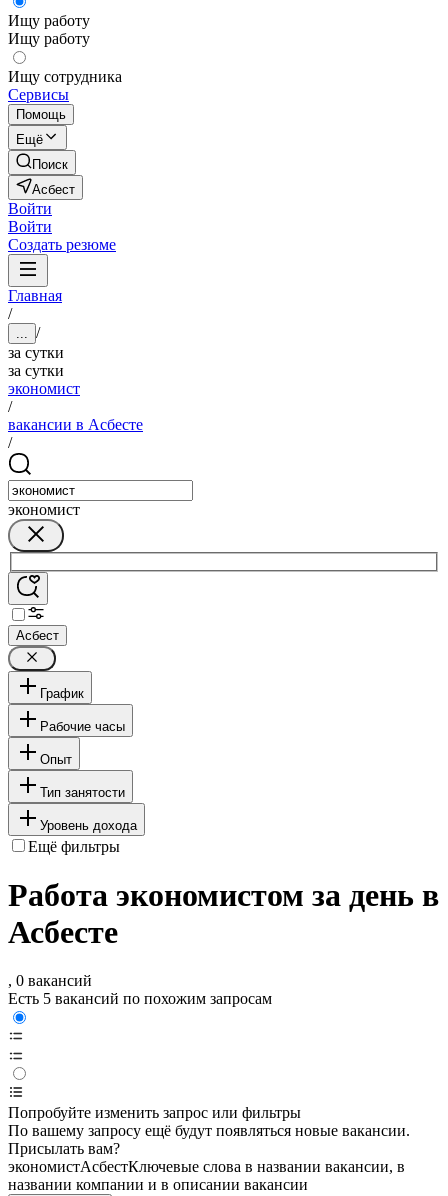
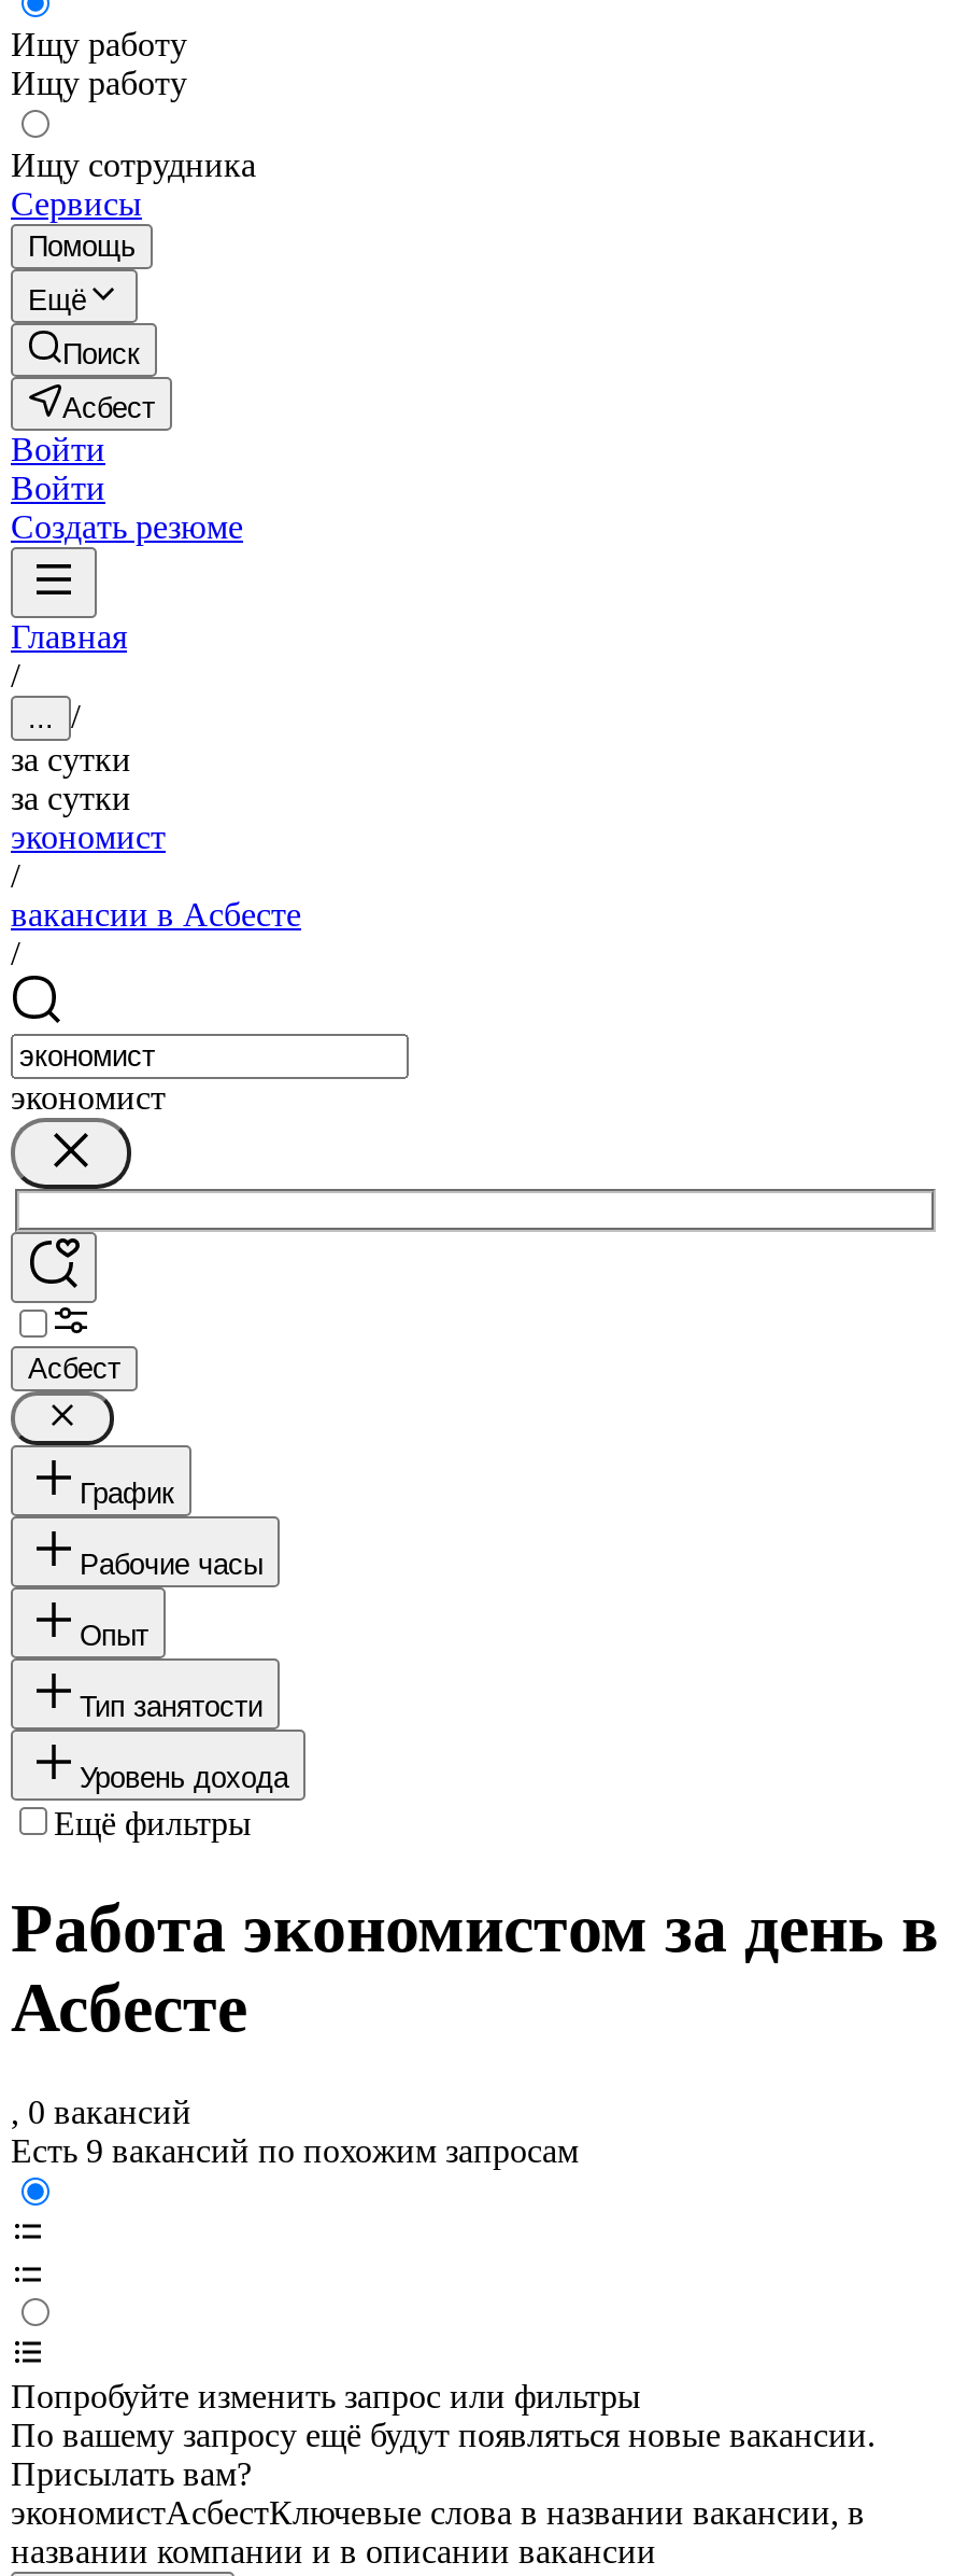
[8,990,272,1007] Есть 5 вакансий по похожим запросам -> [11,2133,579,2170] Есть 9 вакансий по похожим запросам

